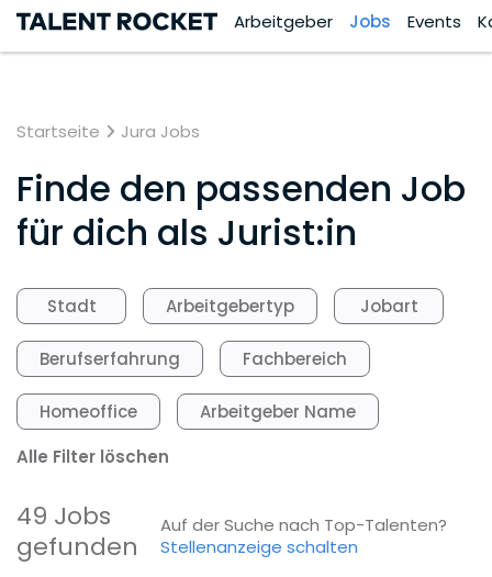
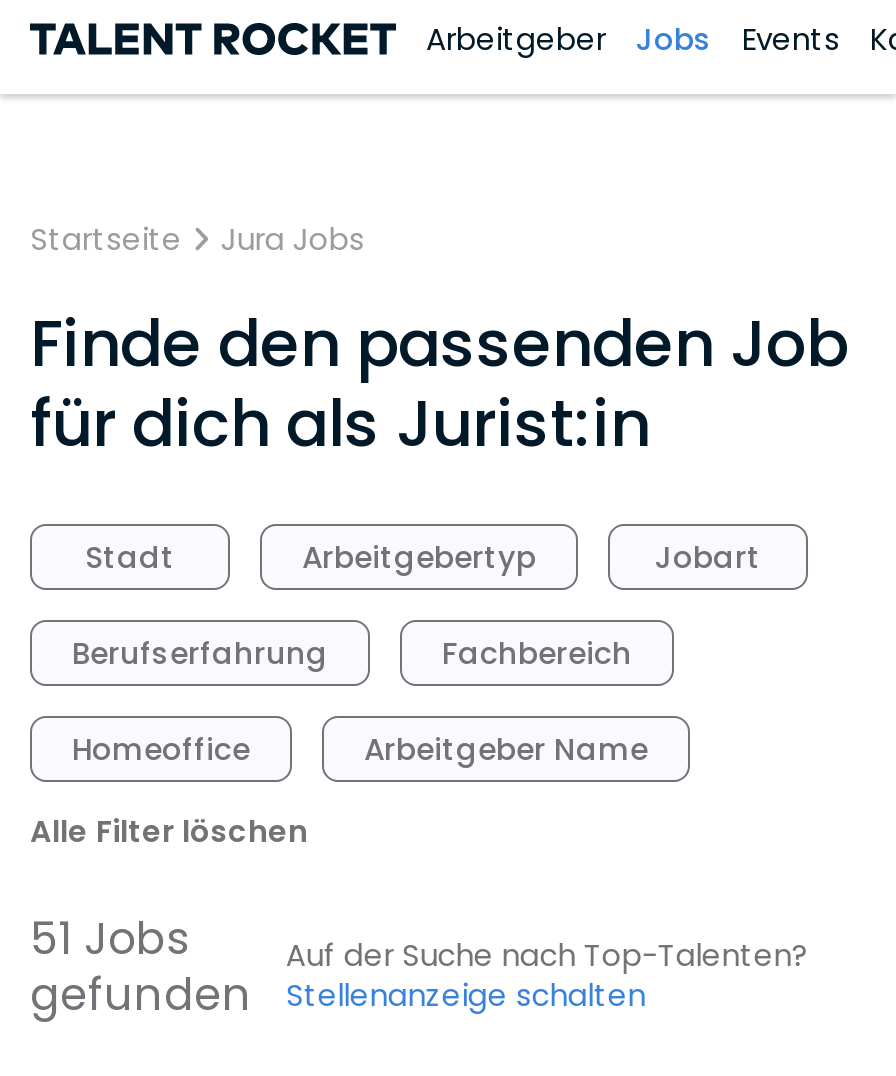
[16,499,111,533] 49 Jobs -> [30,908,188,970] 51 Jobs

